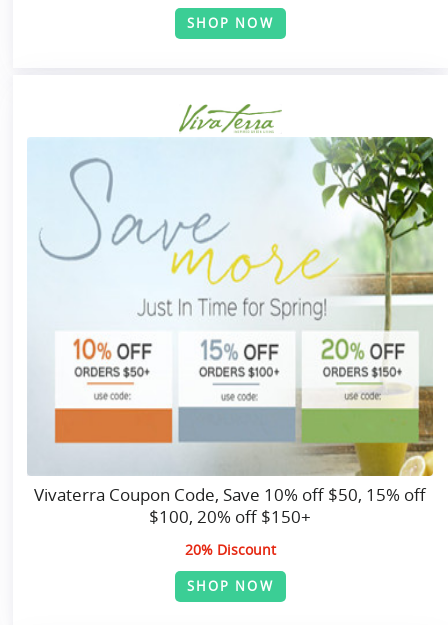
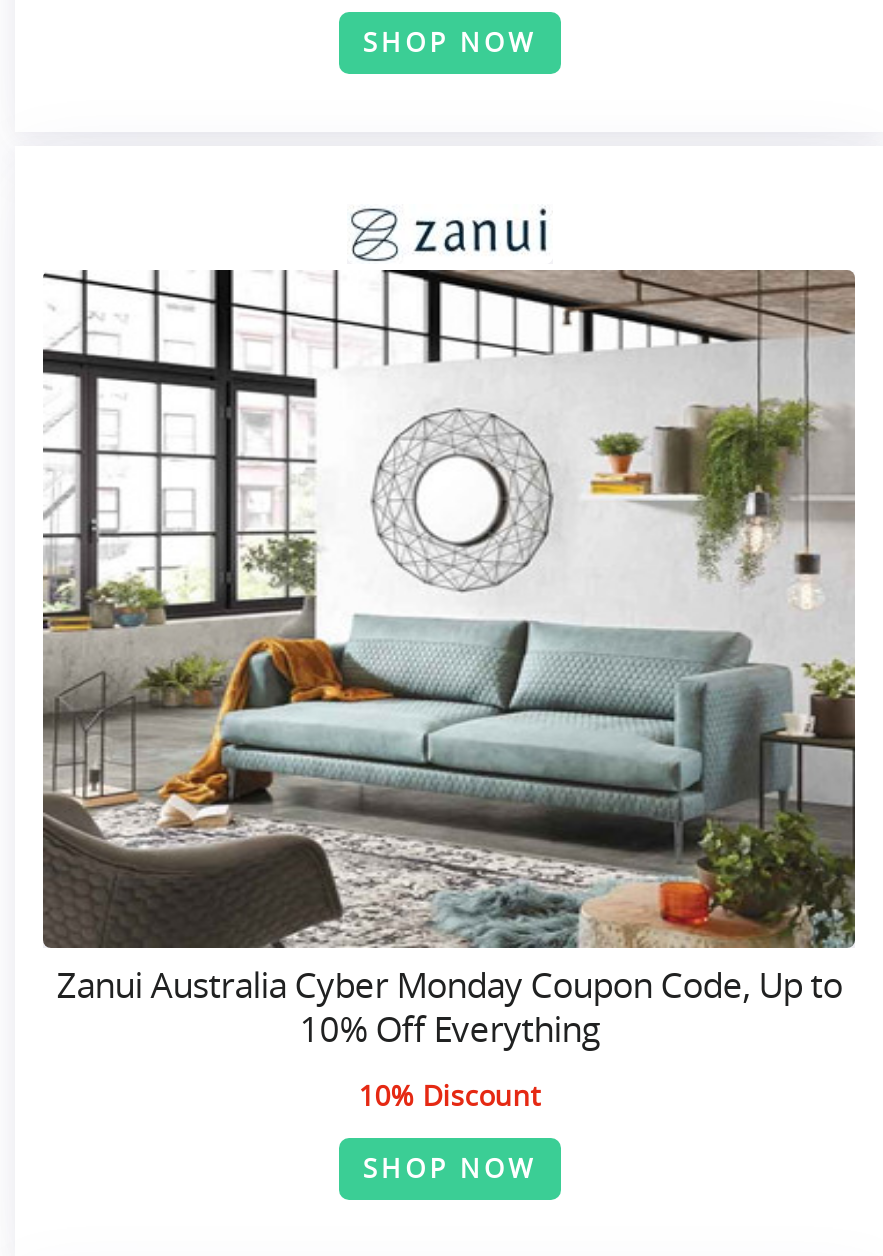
[27,103,434,528] [image] | Vivaterra Coupon Code, Save 10% off $50, 15% off | $100, 20% off $150+ -> [41,204,857,1052] [image] | Zanui Australia Cyber Monday Coupon Code, Up to | 10% Off Everything
[185,540,276,559] 20% Discount -> [359,1076,541,1114] 10% Discount

